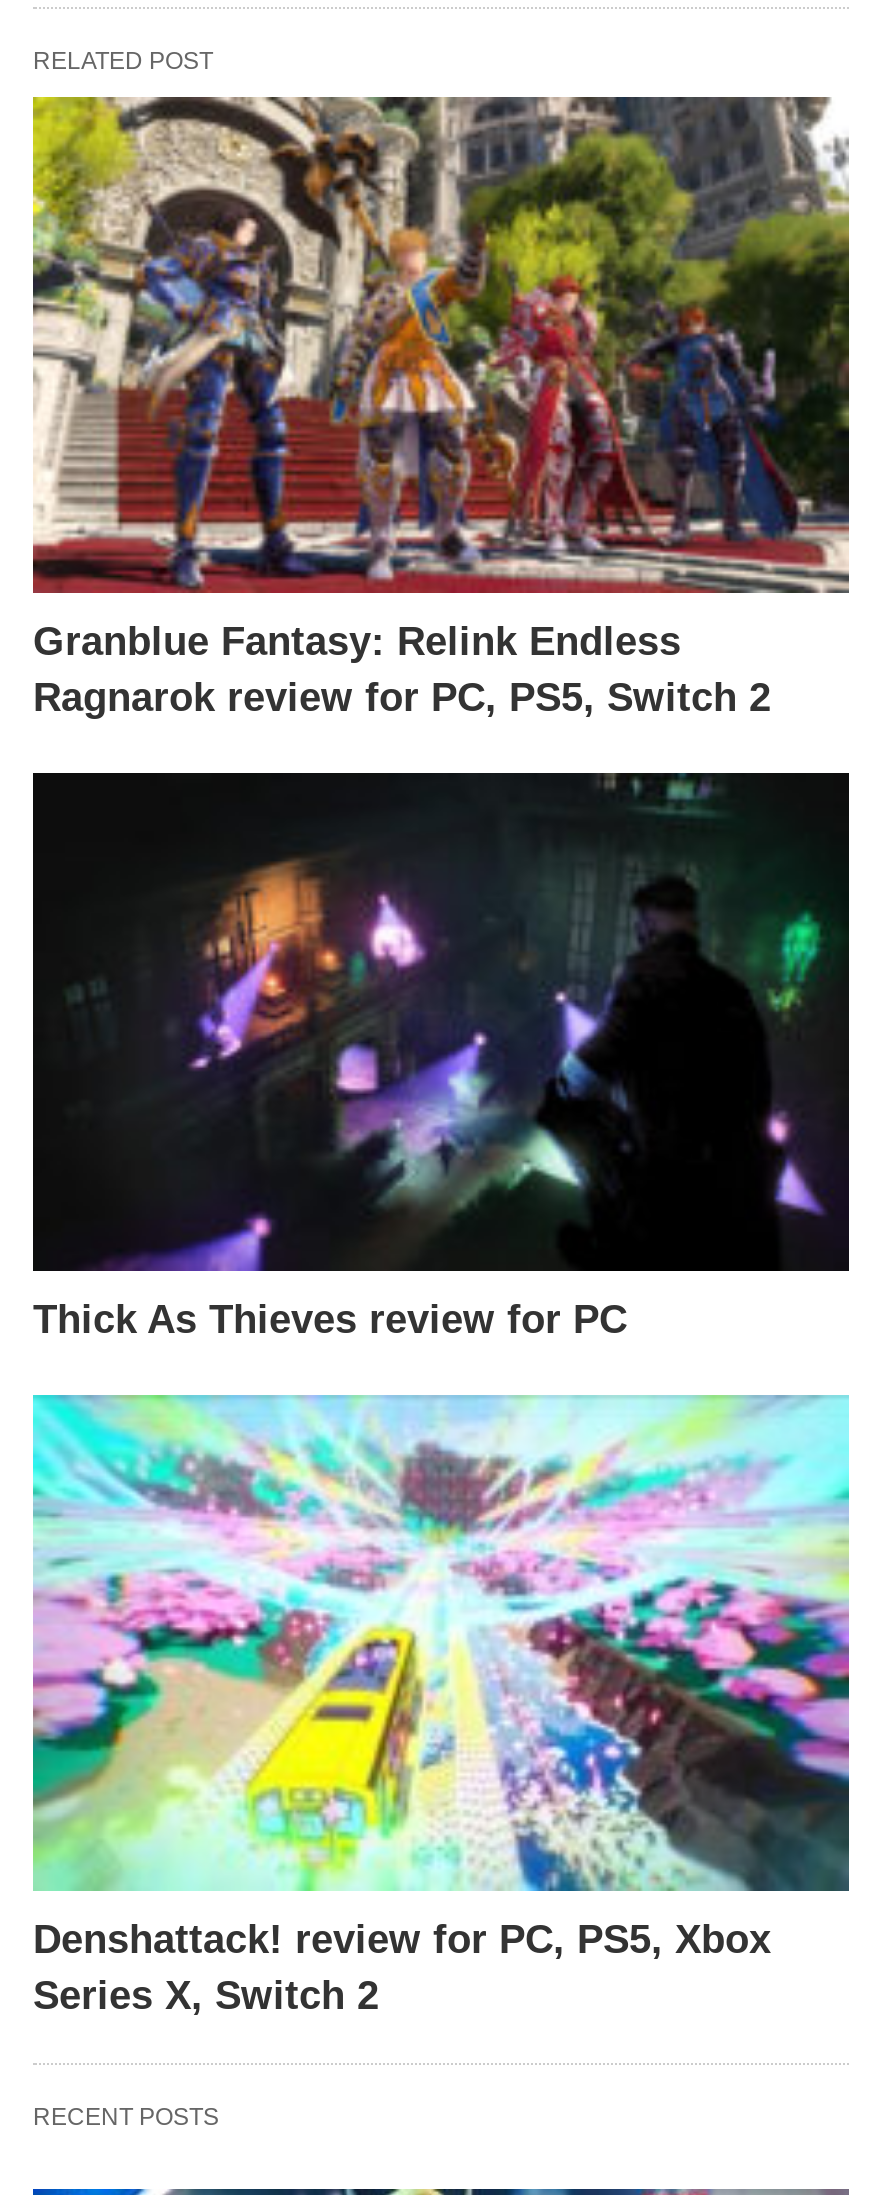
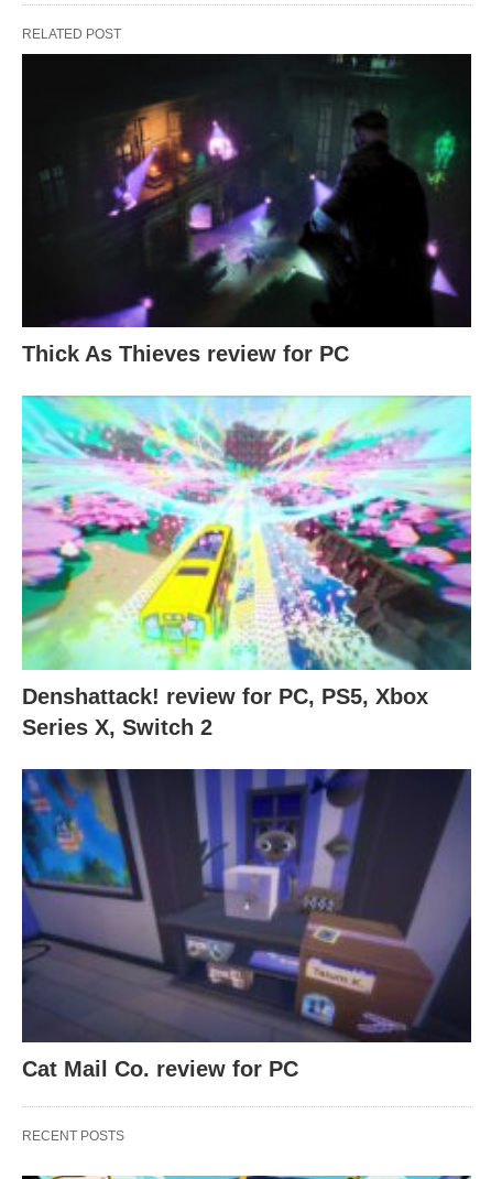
[31,95,851,719] [image] | Granblue Fantasy: Relink Endless | Ragnarok review for PC, PS5, Switch 2 -> none
moved [33,771,847,2017] -> [22,52,470,739]: [image] | Thick As Thieves review for PC | Denshattack! review for PC, PS5, Xbox | Series X, Switch 2
none -> [21,768,472,1081] [image] | Cat Mail Co. review for PC

